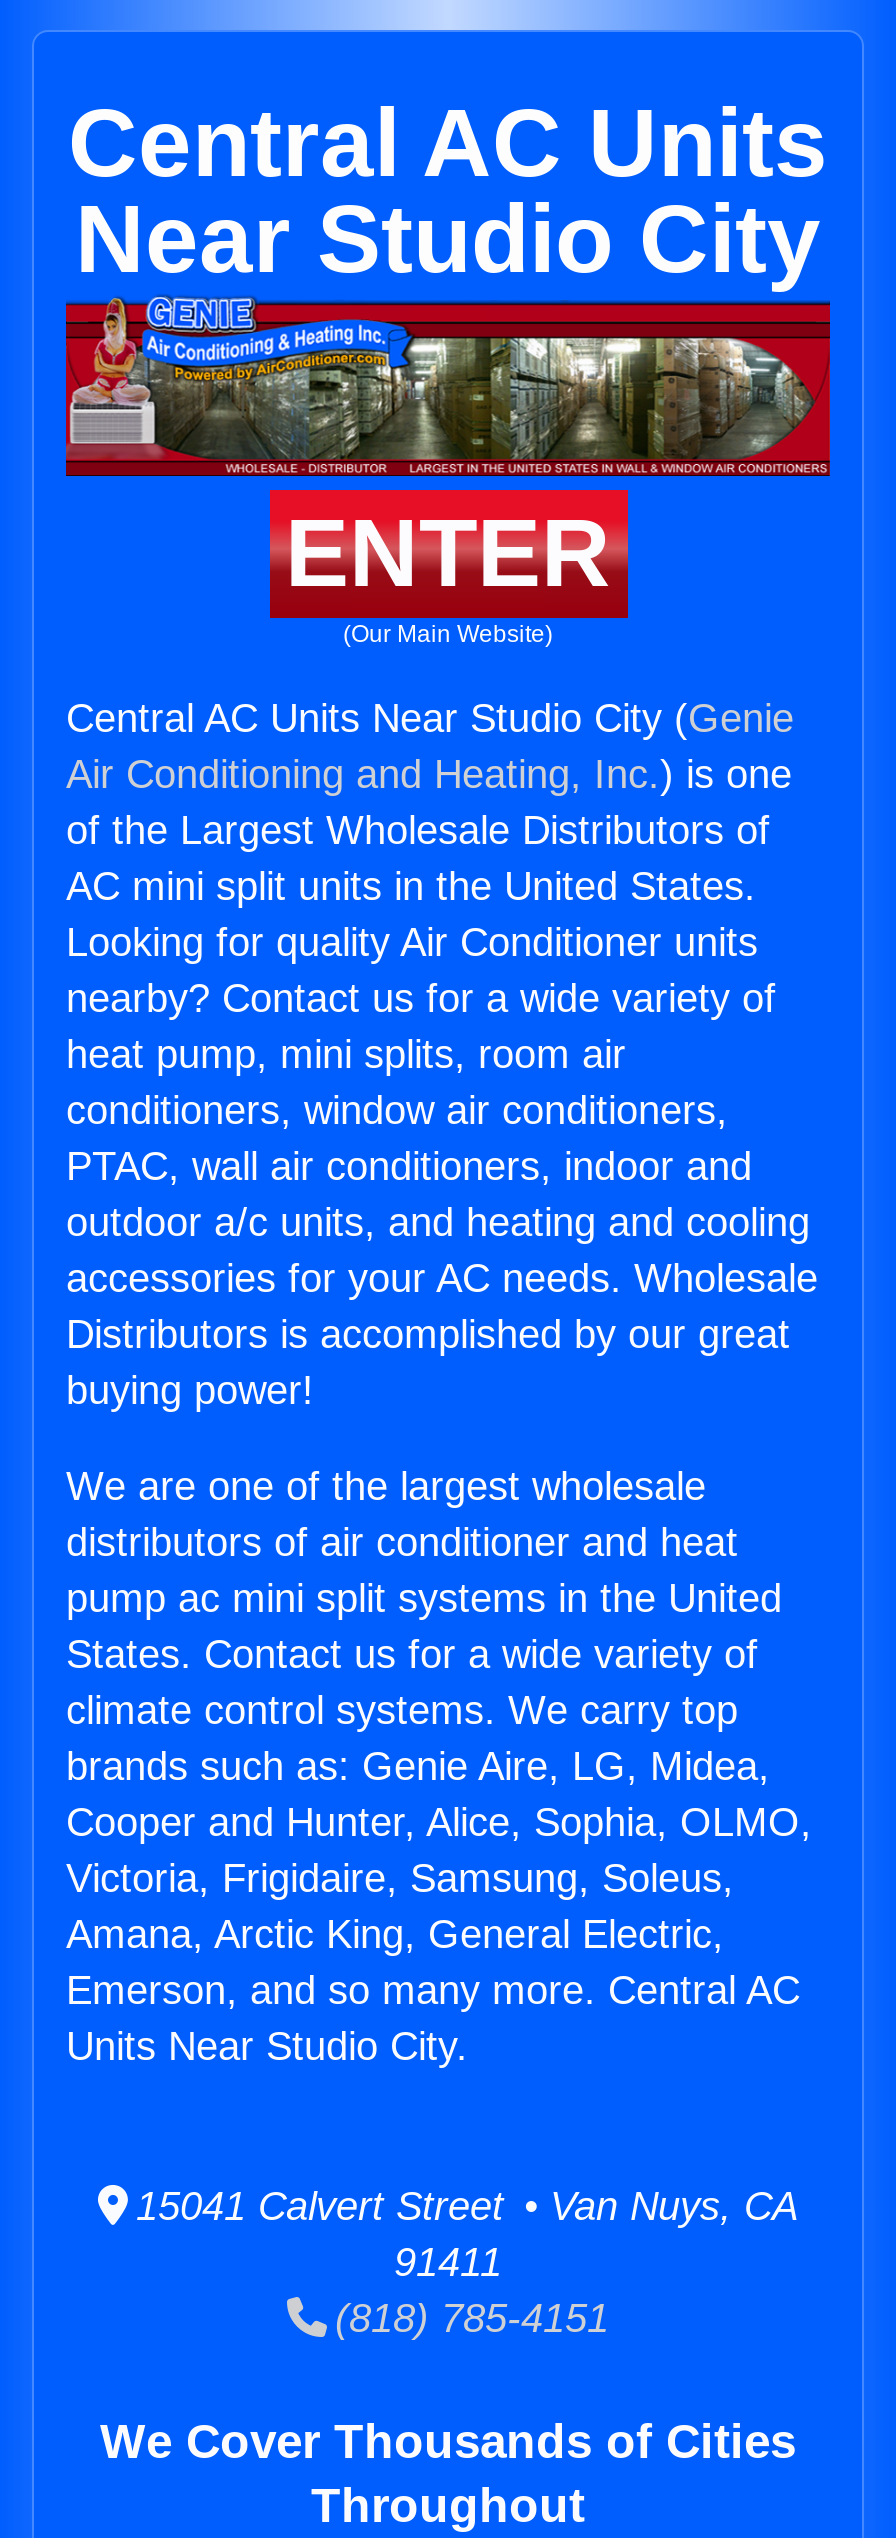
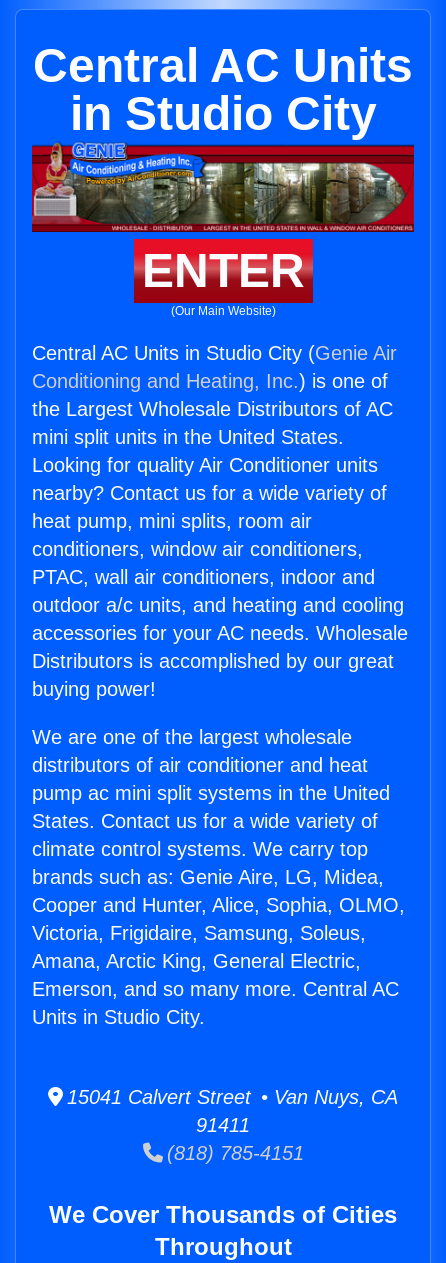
[75,186,821,292] Near Studio City -> [69,87,376,140] in Studio City
[66,696,794,908] Central AC Units Near Studio City (Genie | Air Conditioning and Heating, Inc.) is one | of the Largest Wholesale Distributors of | AC mini split units in the United States. -> [32,342,397,448] Central AC Units in Studio City (Genie Air | Conditioning and Heating, Inc.) is one of | the Largest Wholesale Distributors of AC | mini split units in the United States.
[66,2024,468,2068] Units Near Studio City. -> [32,1006,205,1028] Units in Studio City.

